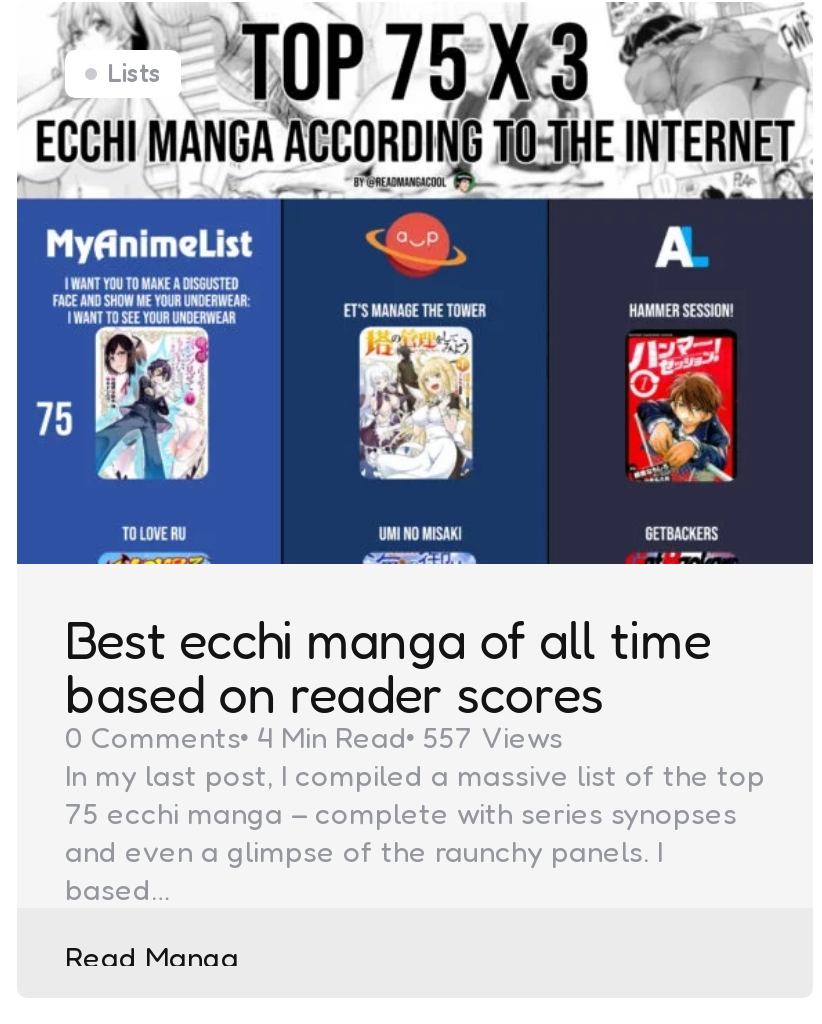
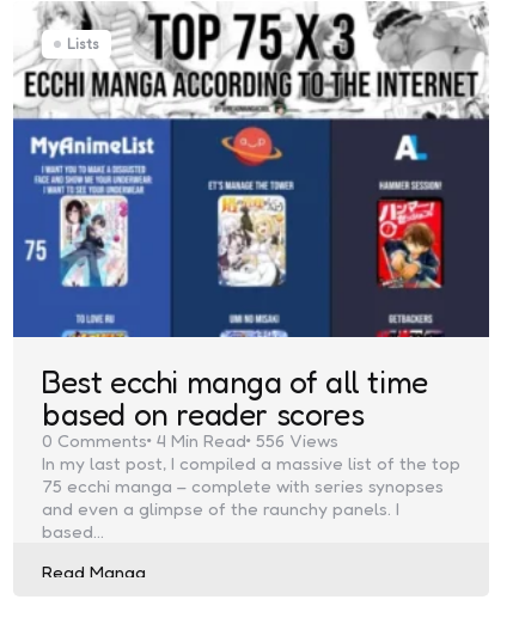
[65,718,563,756] 0 Comments 4 Min Read 557 Views -> [42,429,338,452] 0 Comments 4 Min Read 556 Views

